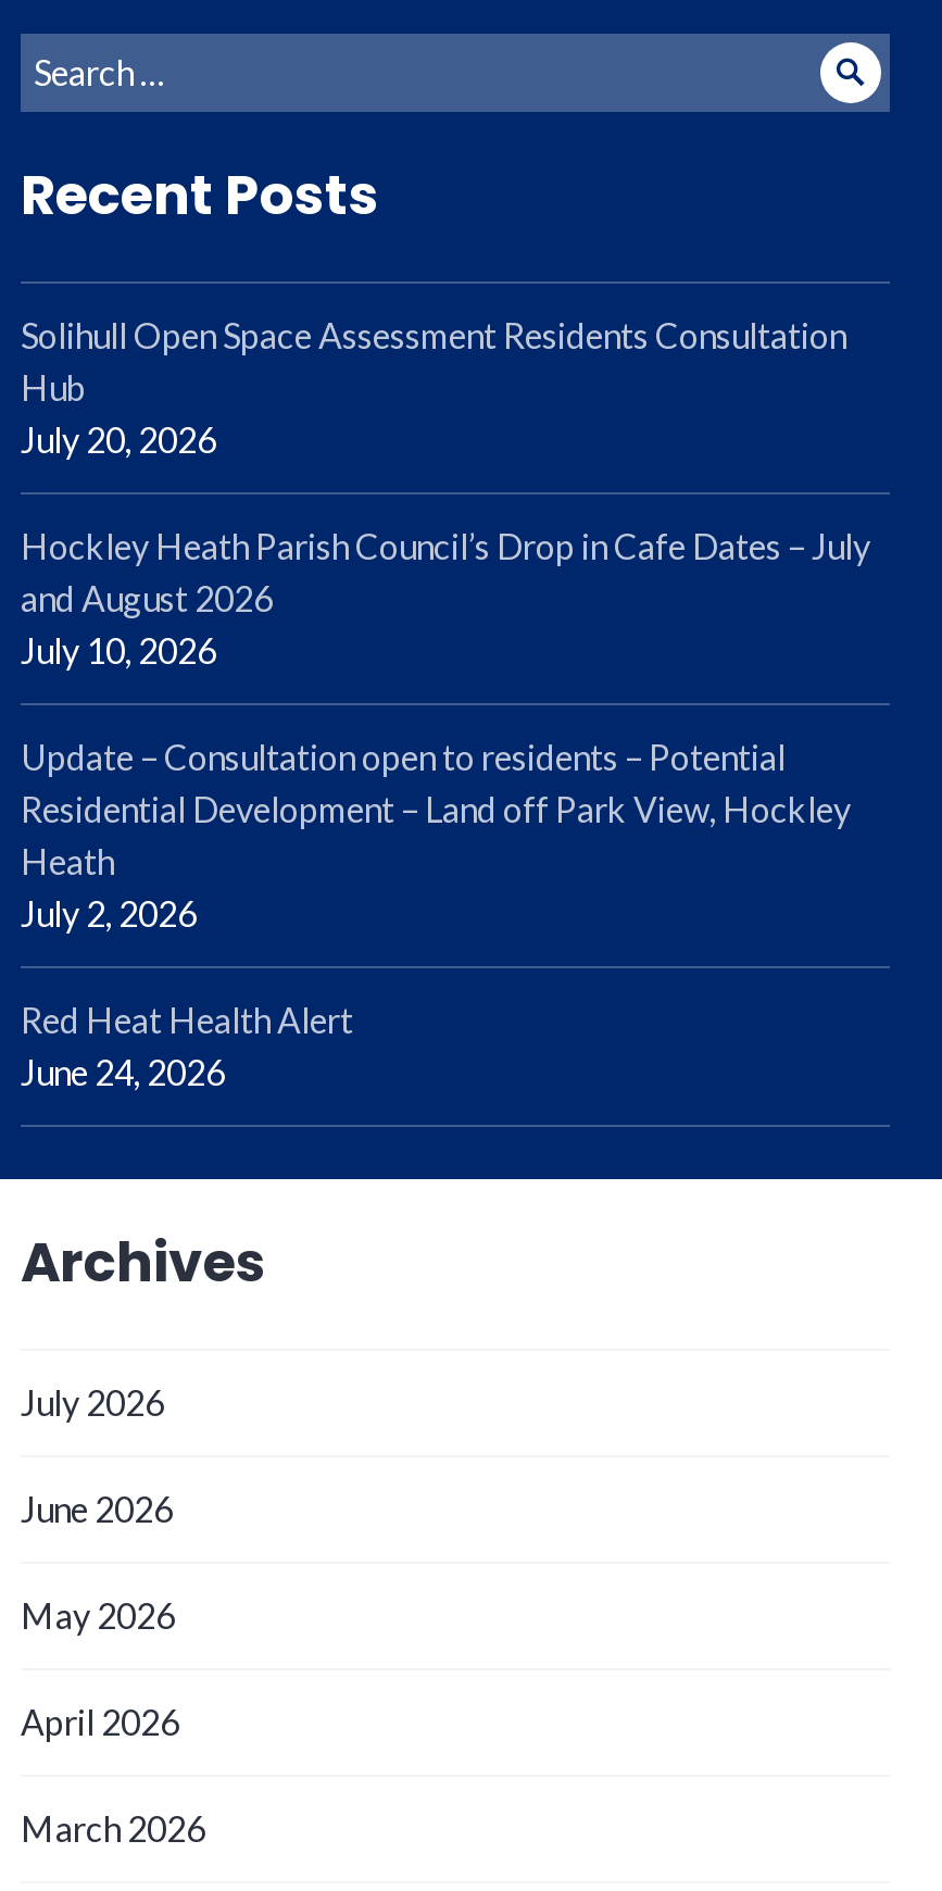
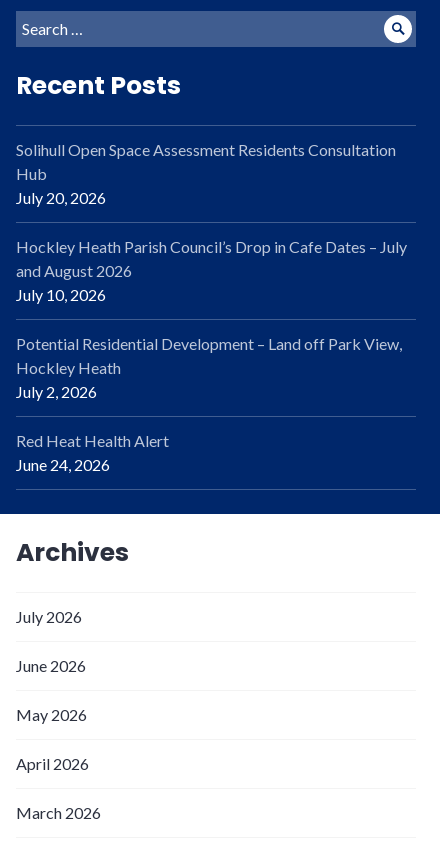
[21,735,851,880] Update – Consultation open to residents – Potential | Residential Development – Land off Park View, Hockley | Heath -> [16,333,402,376] Potential Residential Development – Land off Park View, | Hockley Heath

